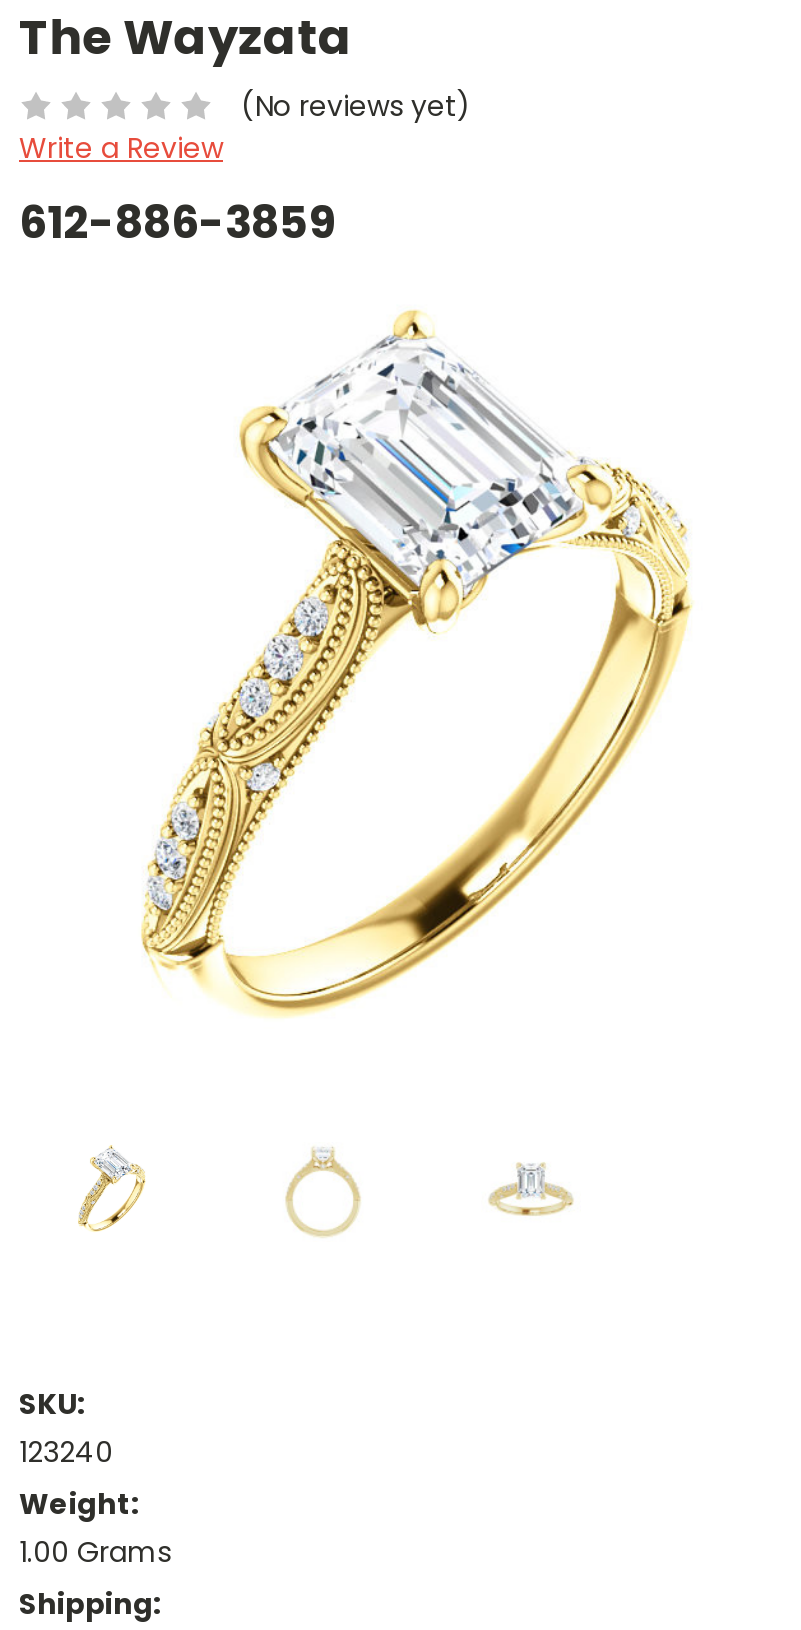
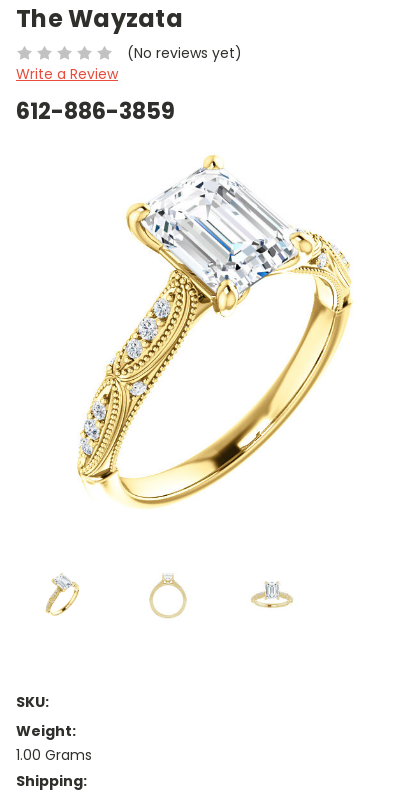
[19,1432,113,1472] 123240 -> none

